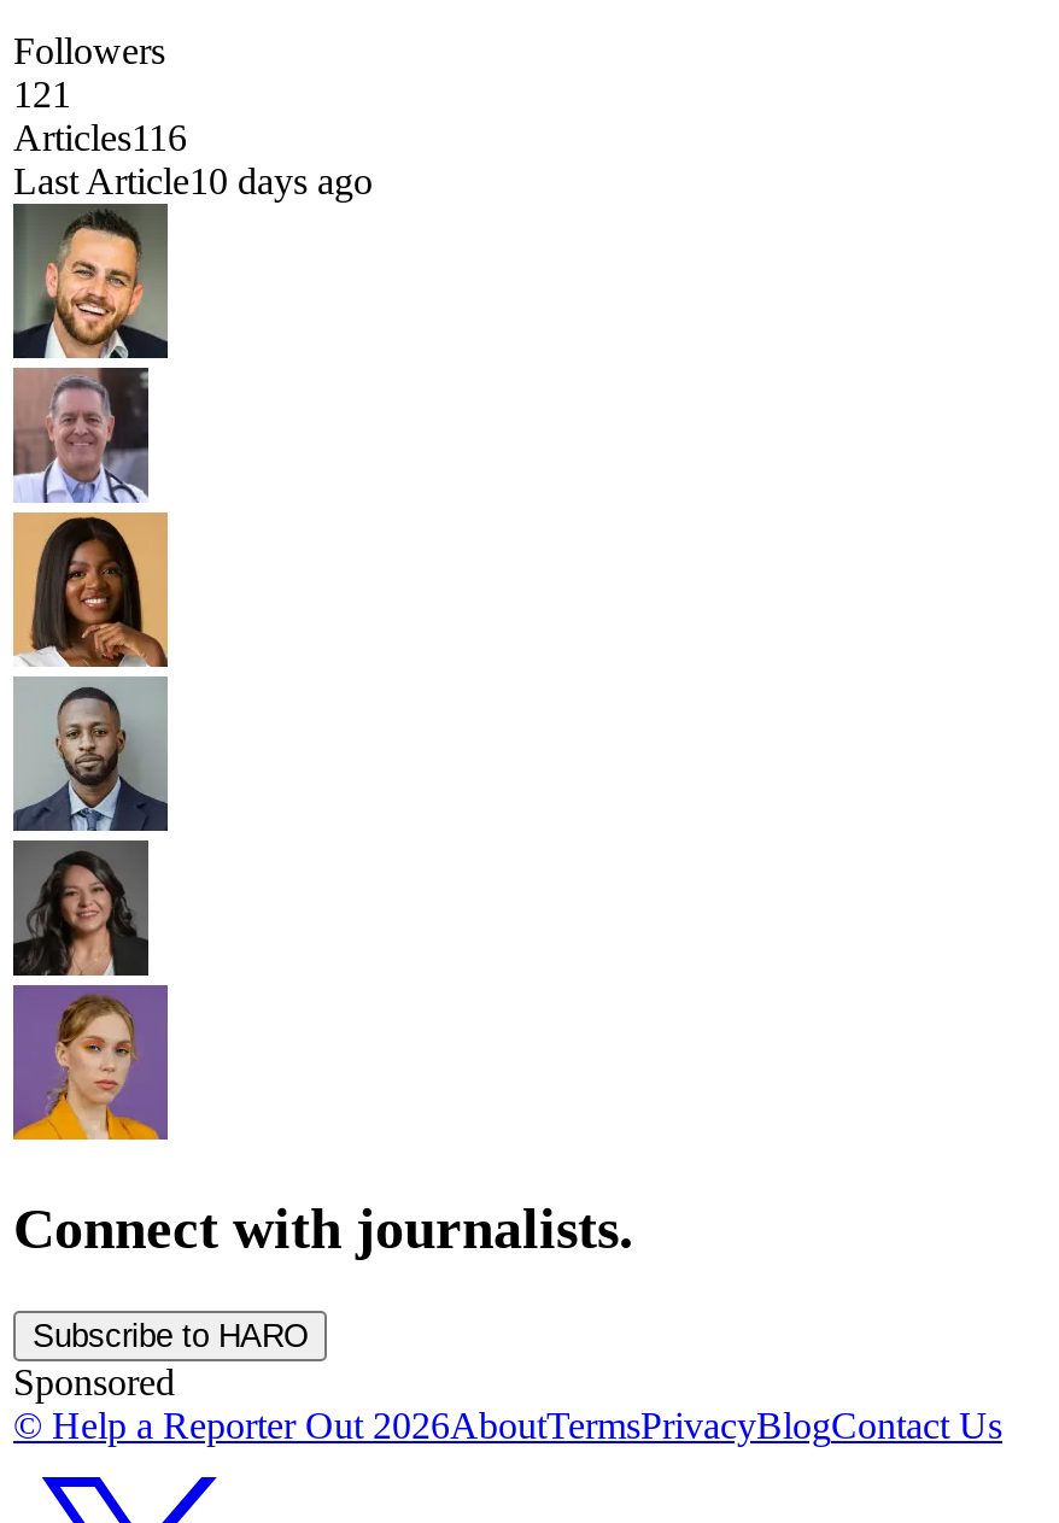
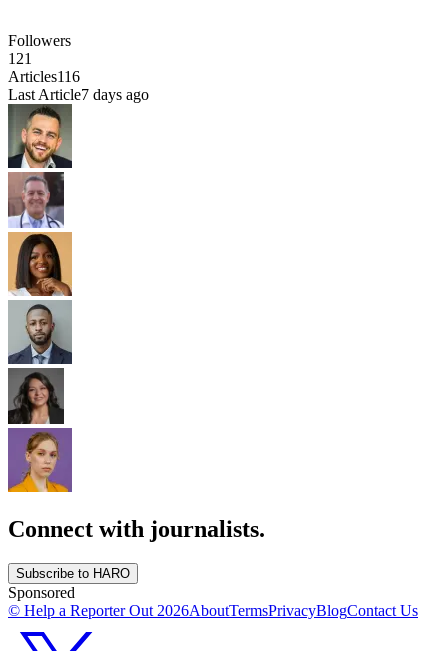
[13,160,373,201] Last Article10 days ago -> [8,86,149,103] Last Article7 days ago

